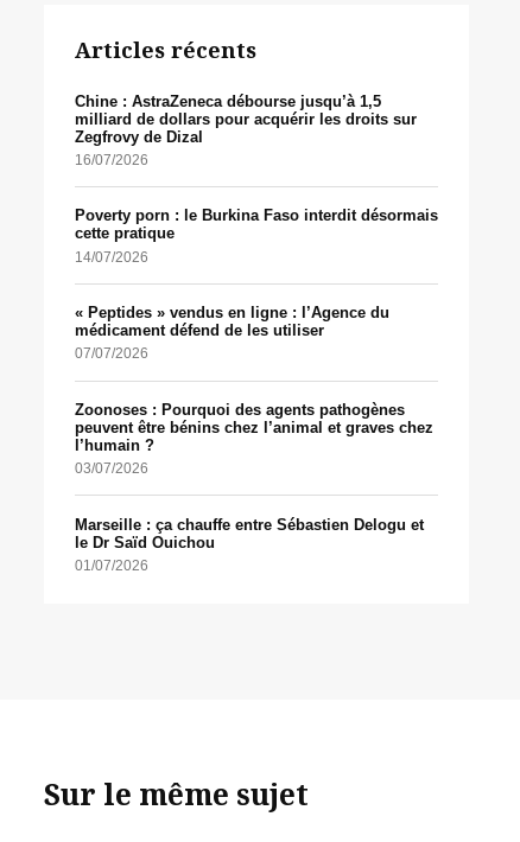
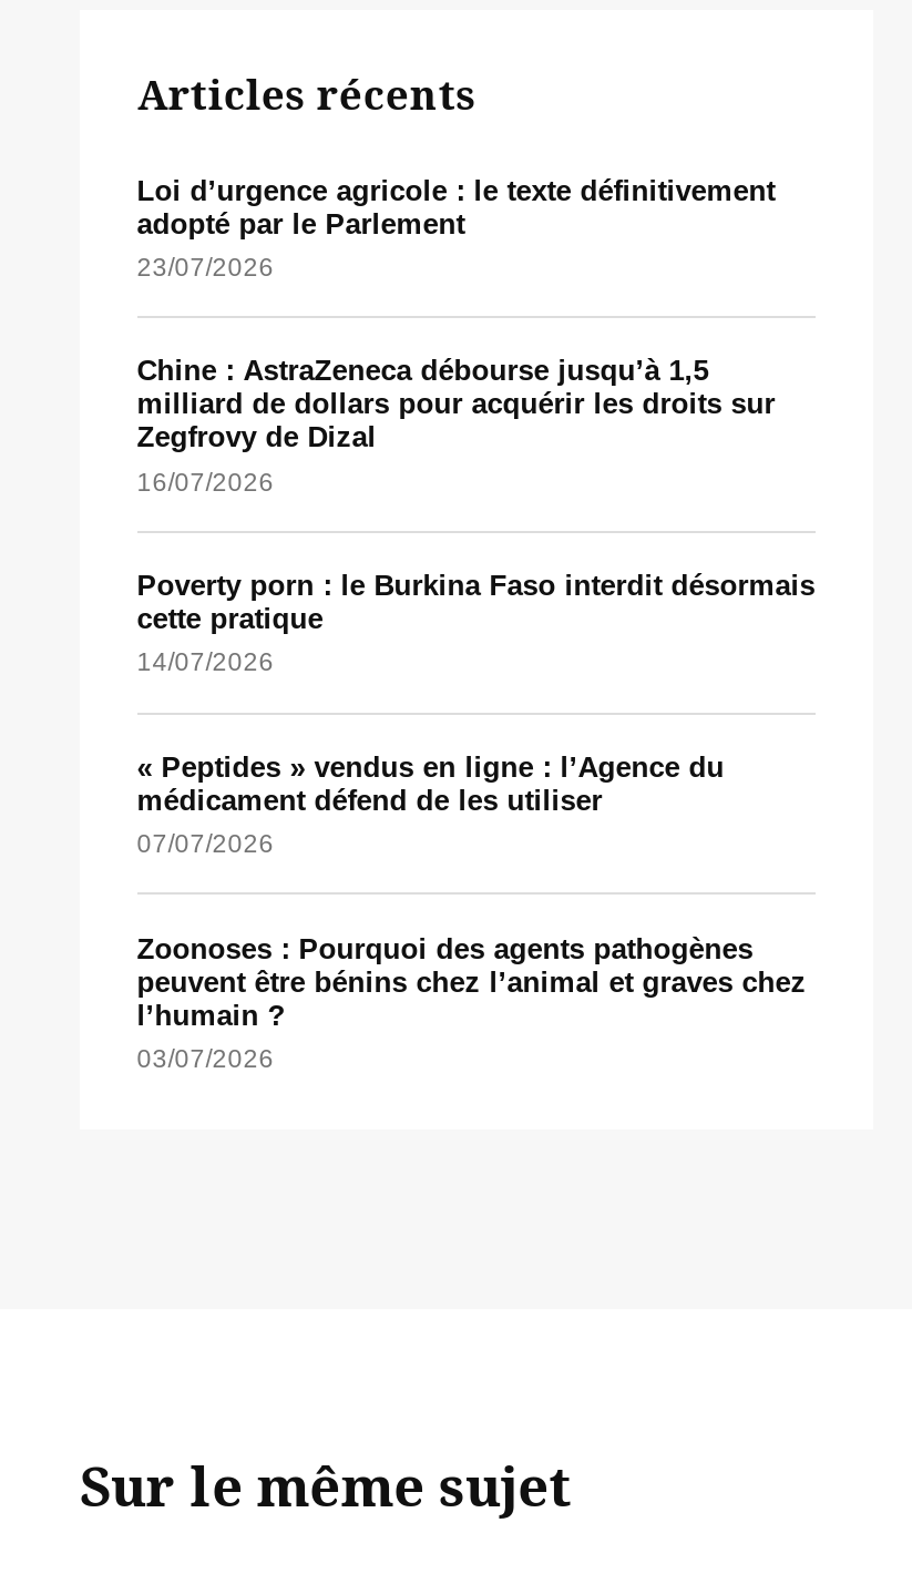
none -> [137,174,775,280] Loi d’urgence agricole : le texte définitivement | adopté par le Parlement | 23/07/2026
moved [75,92,438,476] -> [137,355,815,1071]: Chine : AstraZeneca débourse jusqu’à 1,5 | milliard de dollars pour acquérir les droits sur | Zegfrovy de Dizal | ... | l’humain ? | 03/07/2026
[75,515,424,572] Marseille : ça chauffe entre Sébastien Delogu et | le Dr Saïd Ouichou | 01/07/2026 -> none

